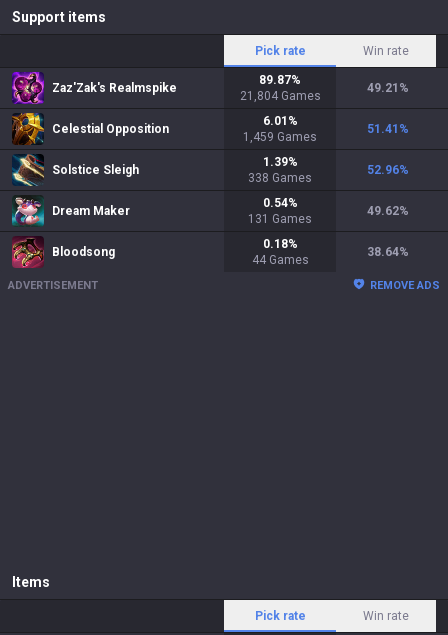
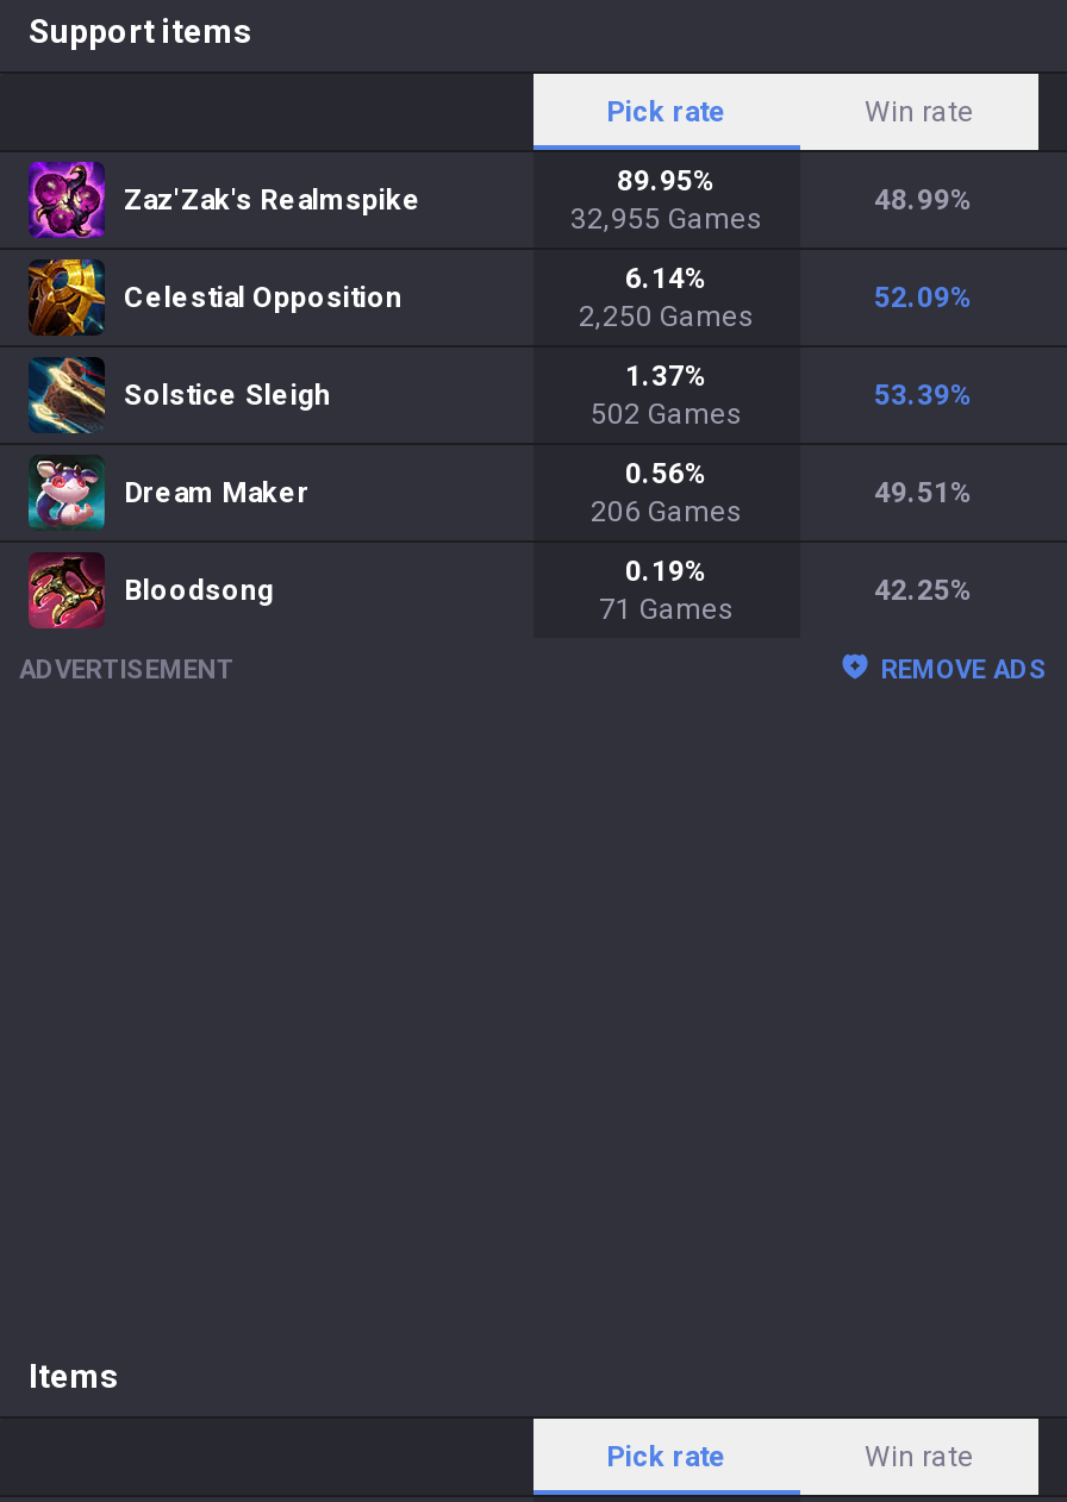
[259,73,301,87] 89.87% -> [617,164,717,198] 89.95%
[367,81,409,95] 49.21% -> [874,183,974,217] 48.99%
[239,89,320,103] 21,804 Games -> [570,202,763,236] 32,955 Games
[262,114,297,128] 6.01% -> [625,262,709,295] 6.14%
[367,122,409,136] 51.41% -> [874,281,974,314] 52.09%
[243,130,317,144] 1,459 Games -> [579,300,755,333] 2,250 Games
[262,155,297,169] 1.39% -> [625,359,709,393] 1.37%
[367,163,409,177] 52.96% -> [874,378,974,412] 53.39%
[248,171,312,185] 338 Games -> [591,398,743,431] 502 Games
[262,196,297,210] 0.54% -> [625,457,709,490] 0.56%
[367,204,409,218] 49.62% -> [874,476,974,509] 49.51%
[248,212,312,226] 131 Games -> [591,495,743,528] 206 Games
[262,237,297,251] 0.18% -> [625,555,709,588] 0.19%
[367,245,409,259] 38.64% -> [874,574,974,607] 42.25%
[251,253,308,267] 44 Games -> [599,593,735,626] 71 Games

